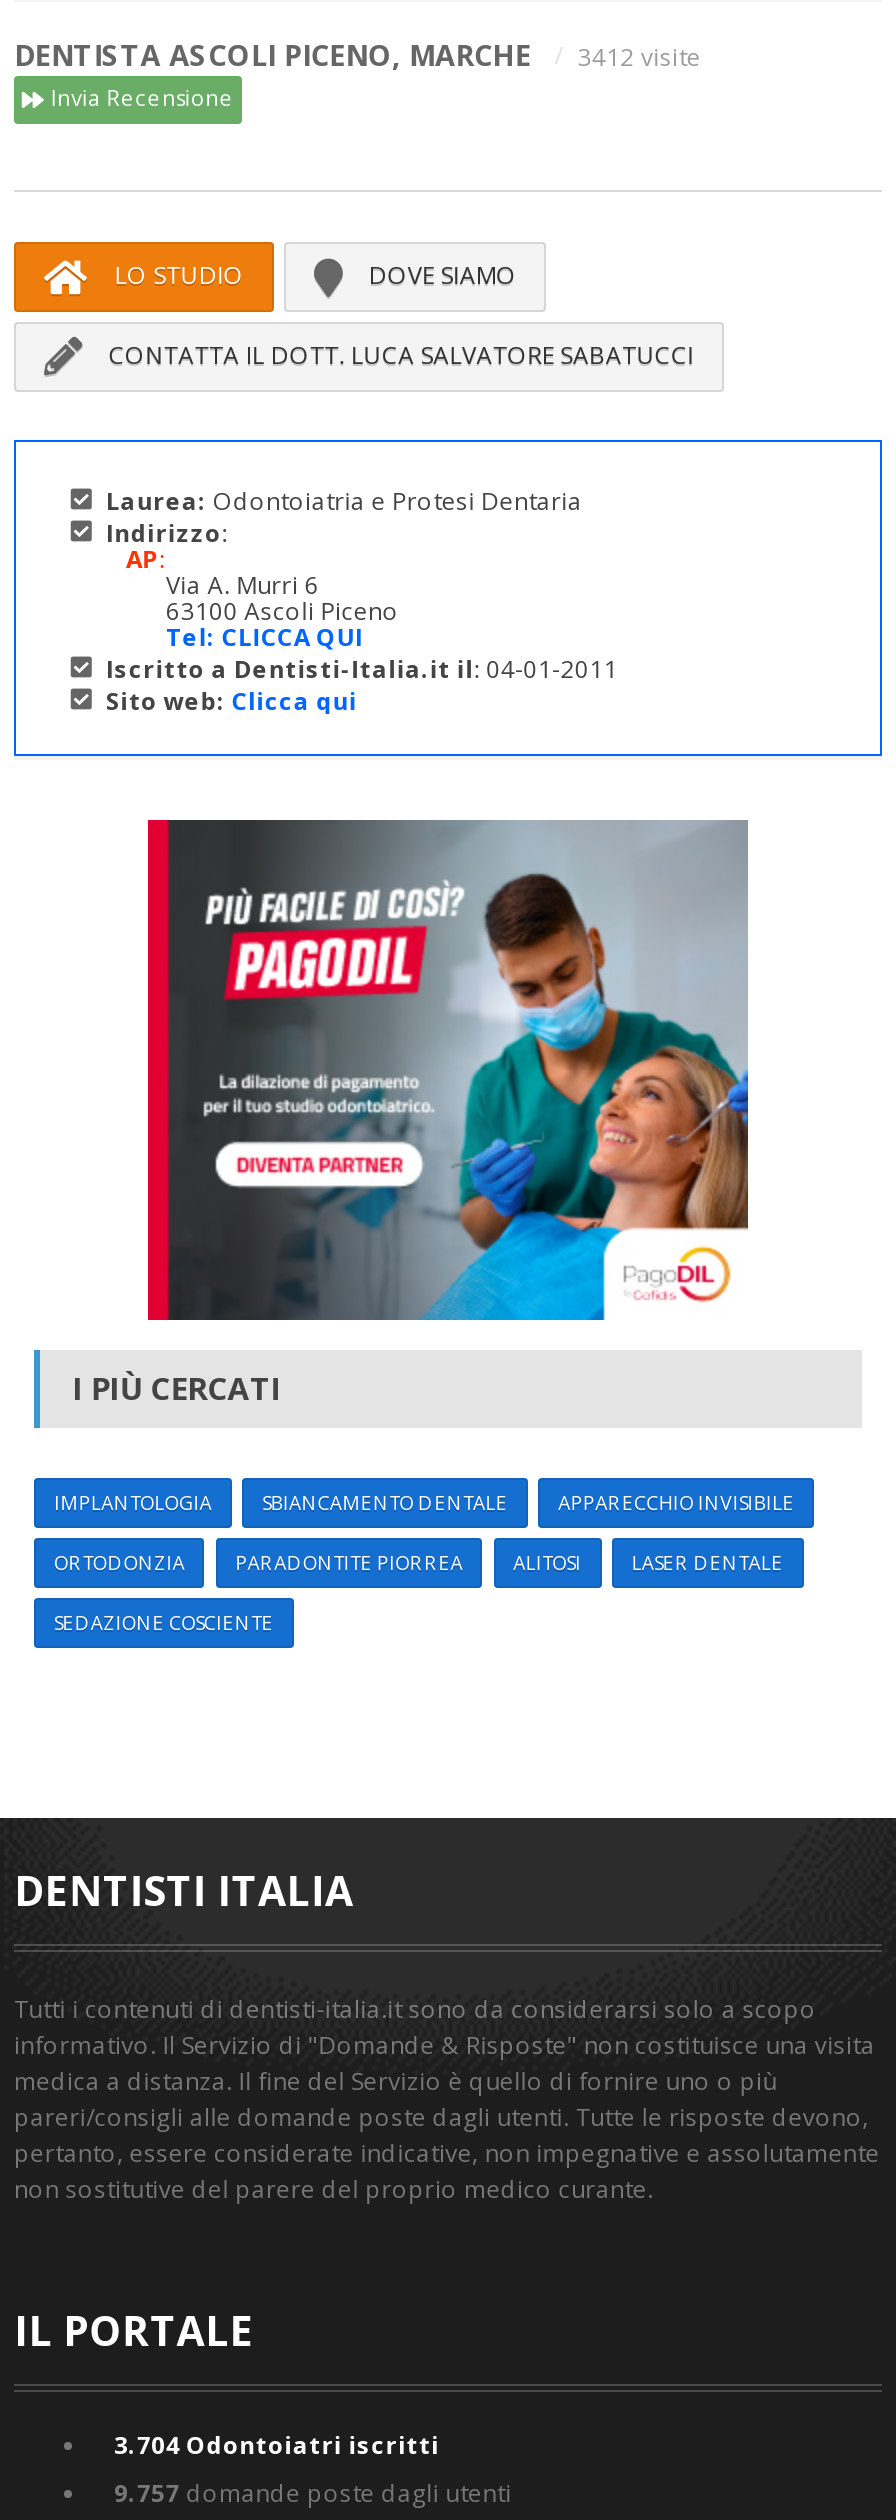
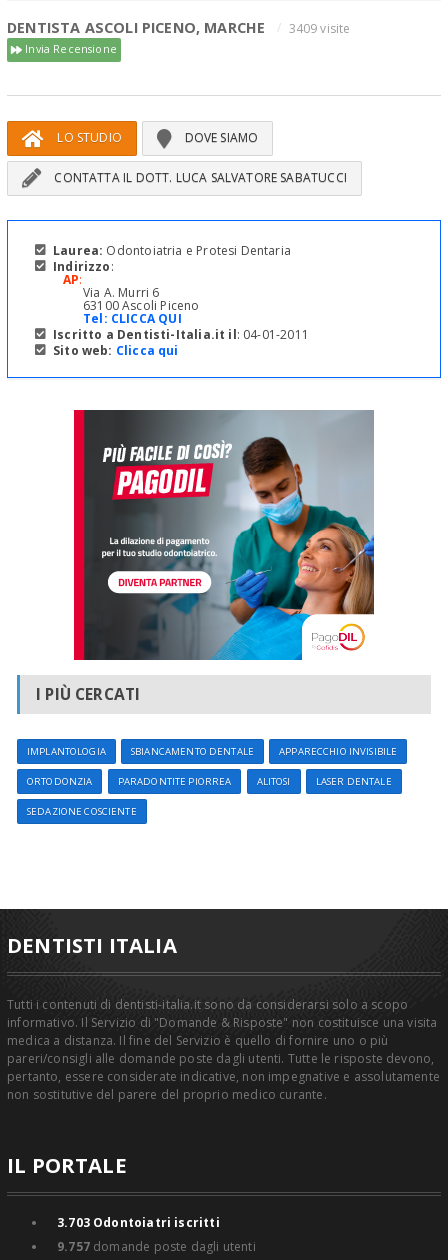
[14,36,701,74] DENTISTA ASCOLI PICENO, MARCHE 3412 visite -> [7,18,351,37] DENTISTA ASCOLI PICENO, MARCHE 3409 visite
[114,2429,439,2463] 3.704 Odontoiatri iscritti -> [57,1214,220,1231] 3.703 Odontoiatri iscritti

